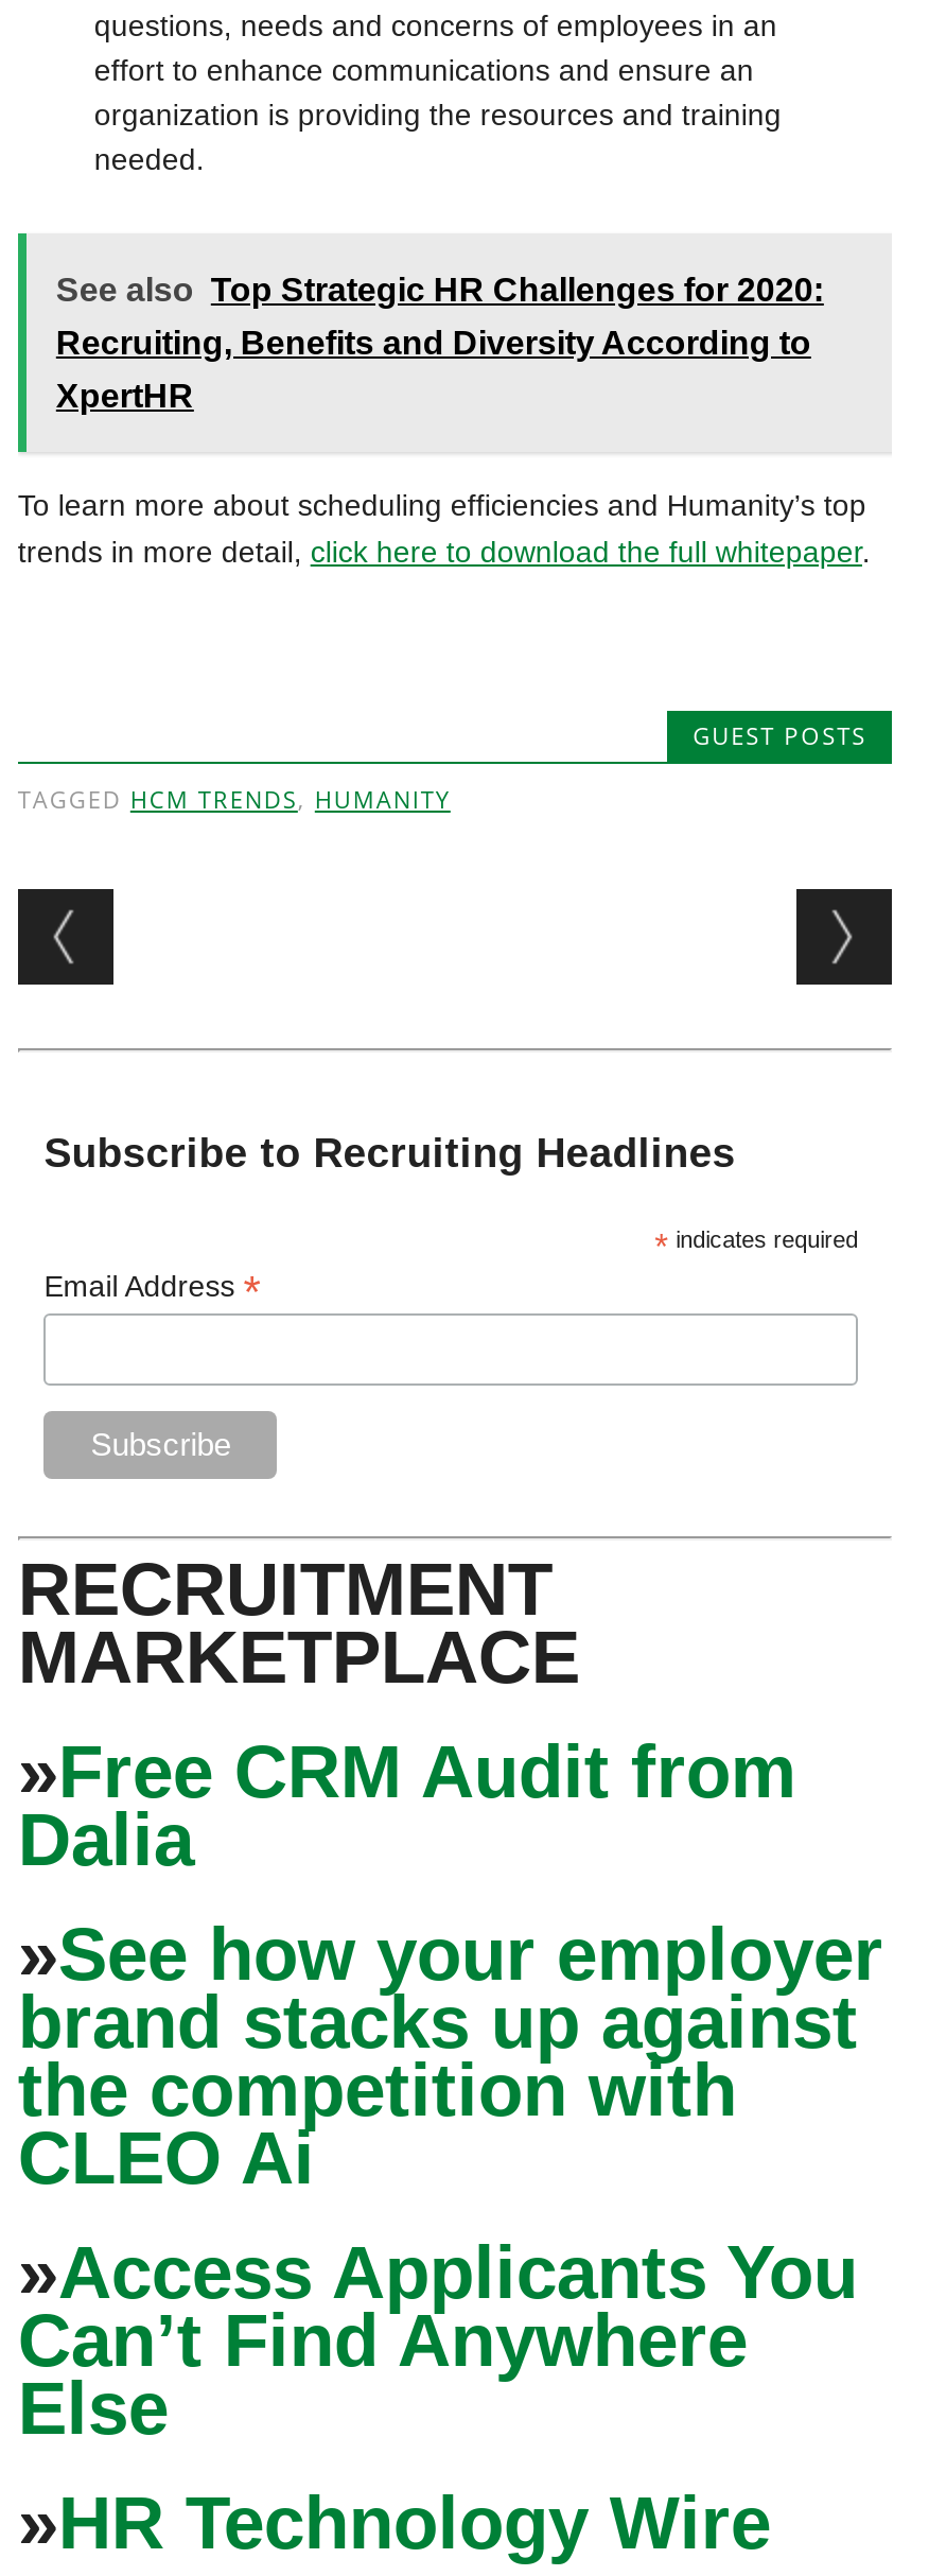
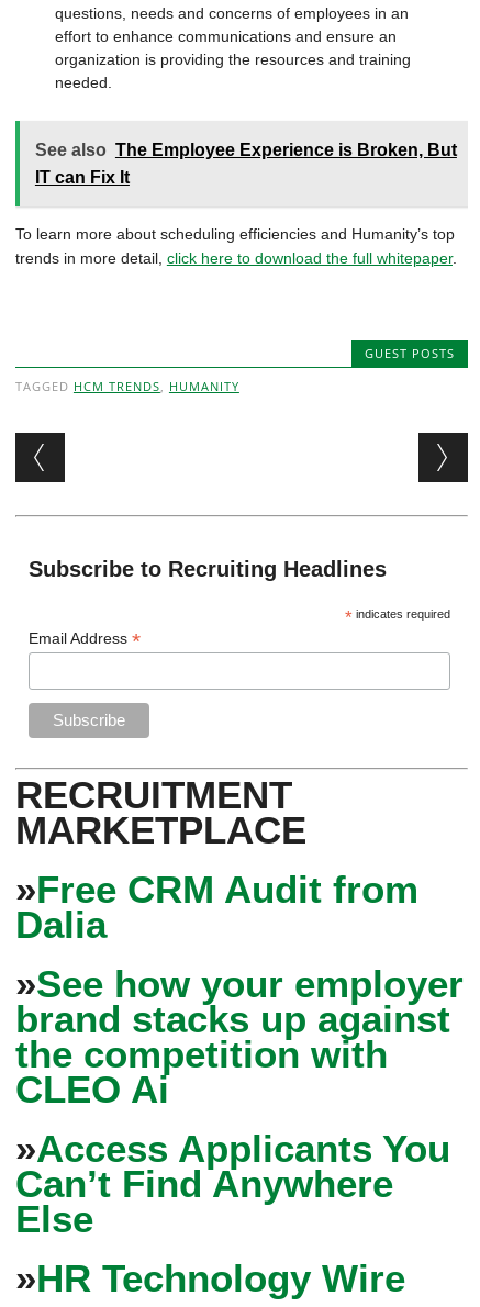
[56,271,824,413] See also Top Strategic HR Challenges for 2020: | Recruiting, Benefits and Diversity According to | XpertHR -> [35,140,457,186] See also The Employee Experience is Broken, But | IT can Fix It

